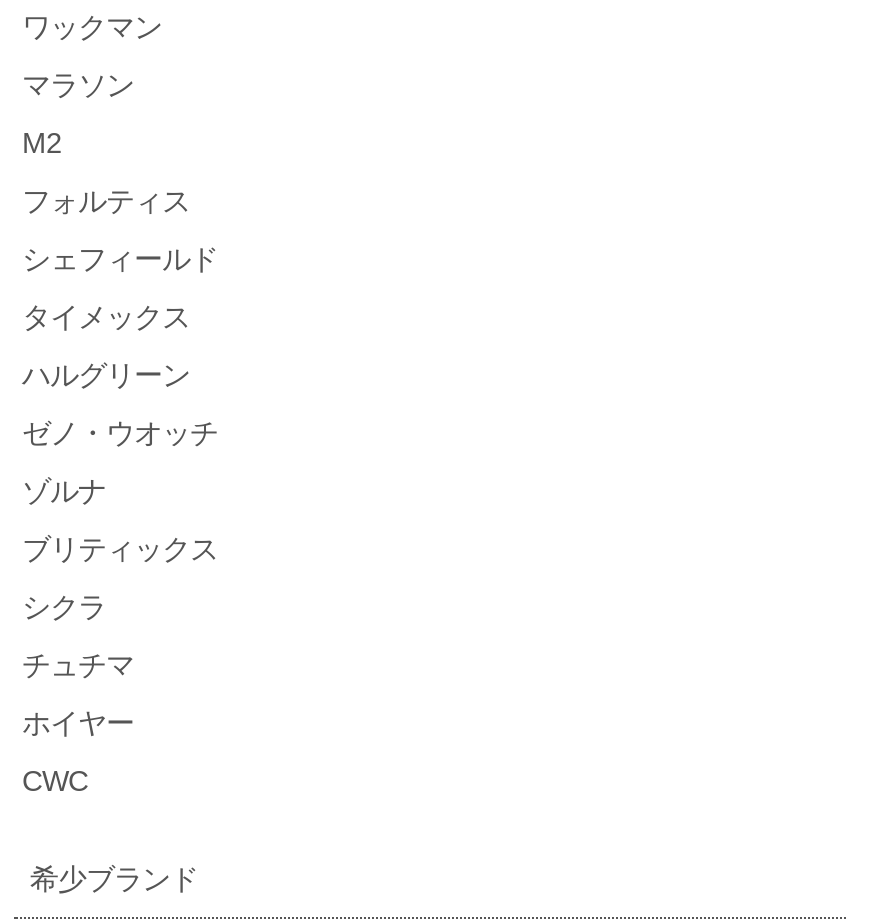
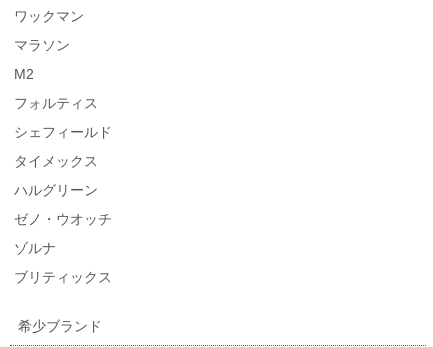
[22,591,134,797] シクラ | チュチマ | ホイヤー | CWC -> none

